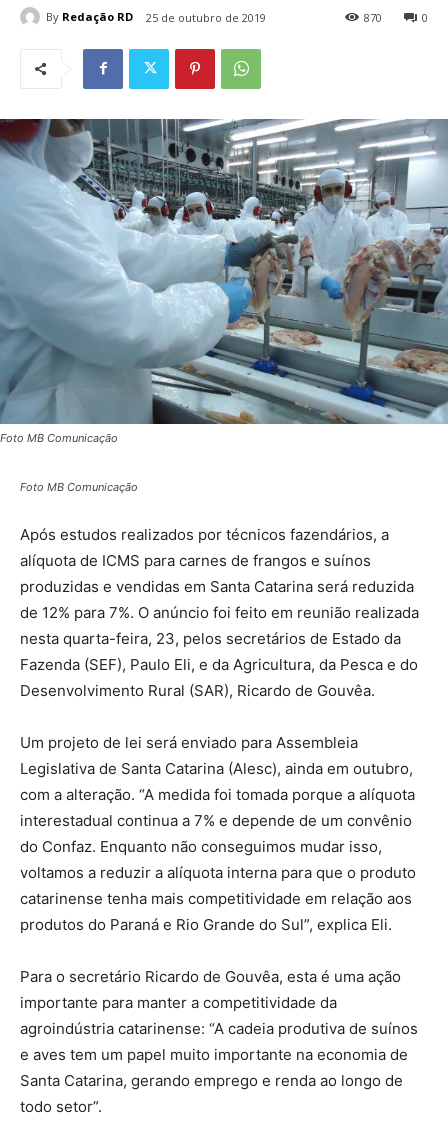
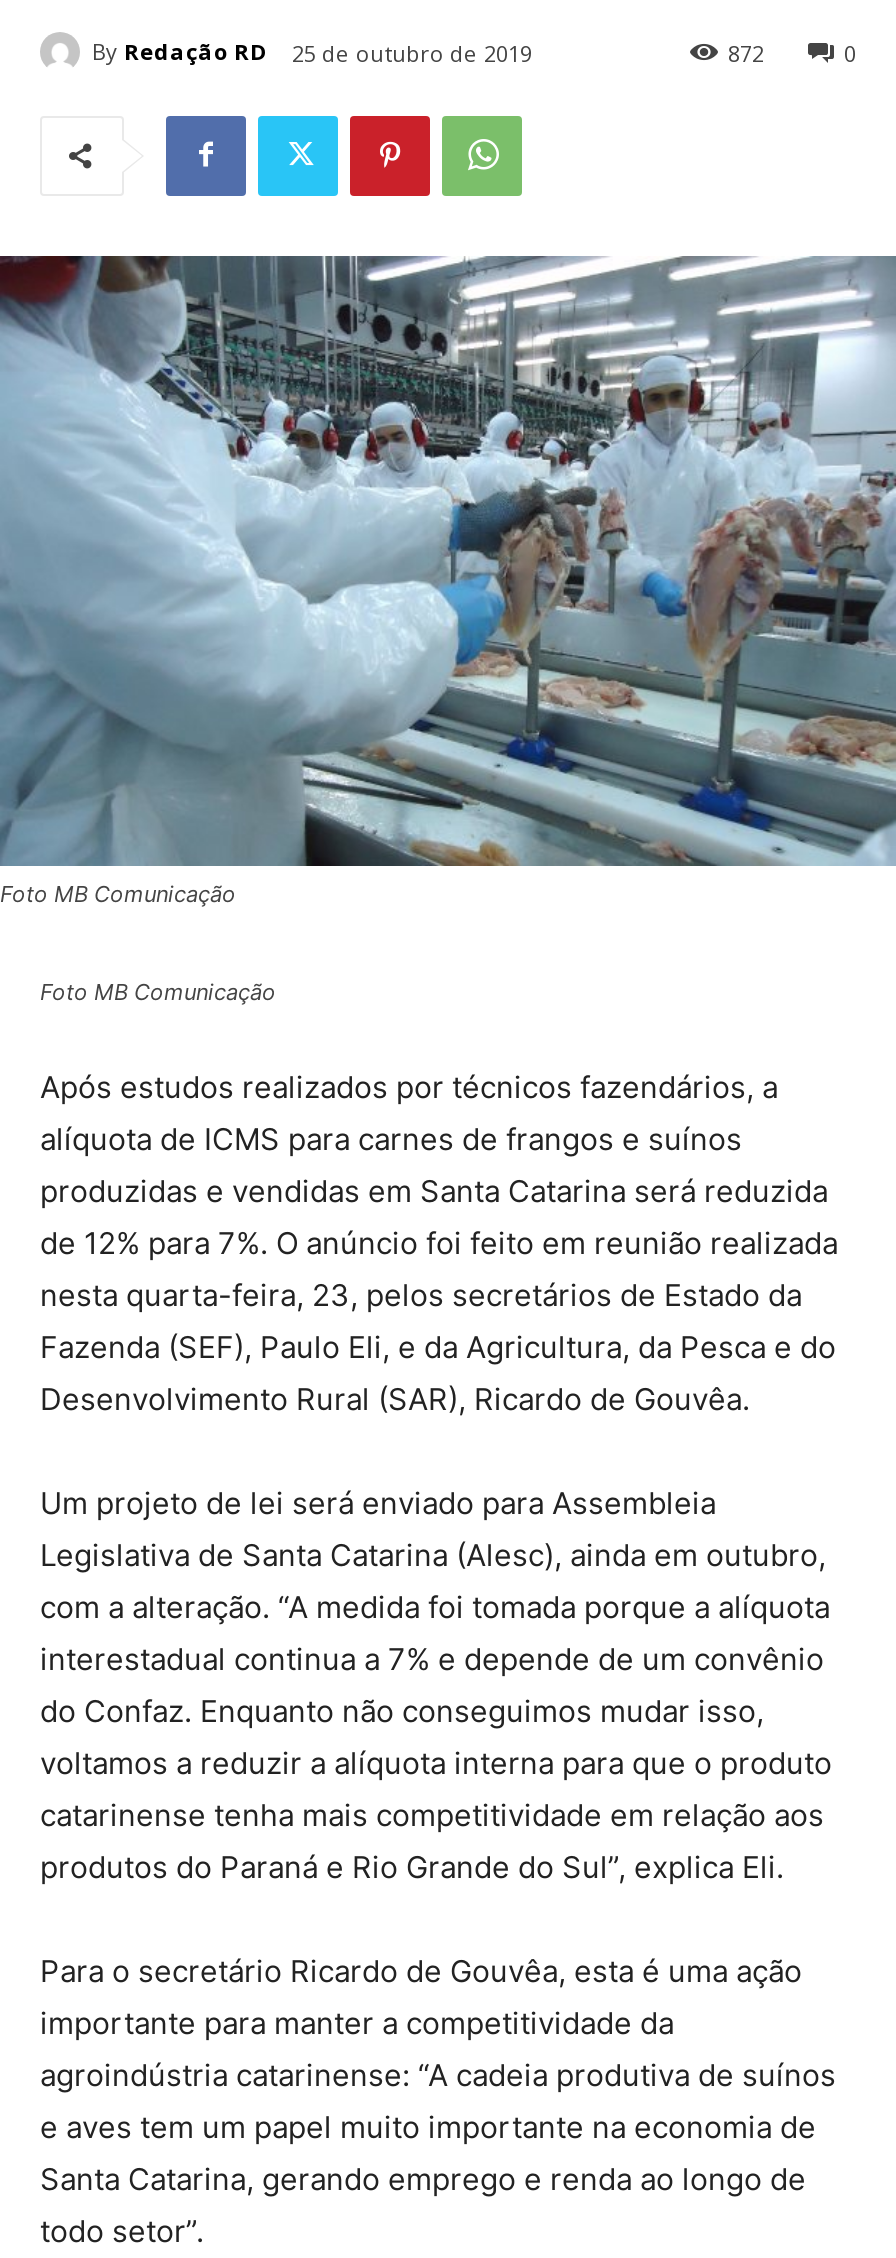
[364,10,382,25] 870 -> [728,37,764,67] 872

